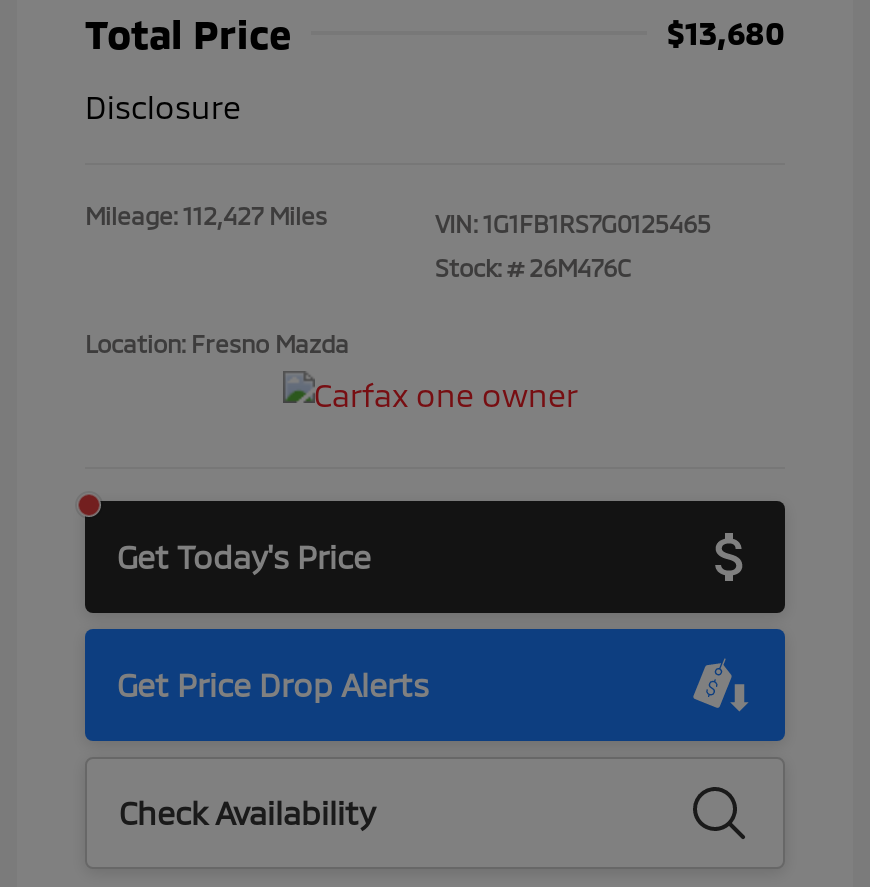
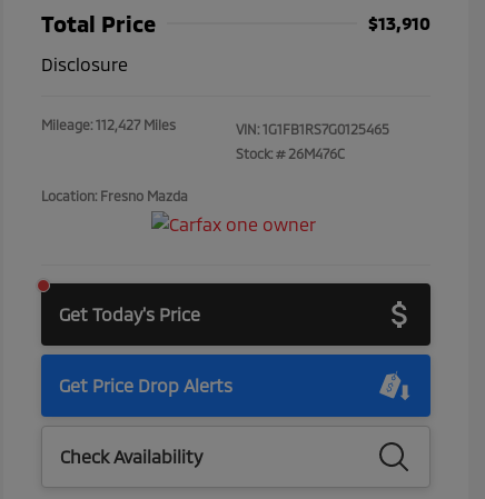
[667,13,785,51] $13,680 -> [368,12,430,34] $13,910

